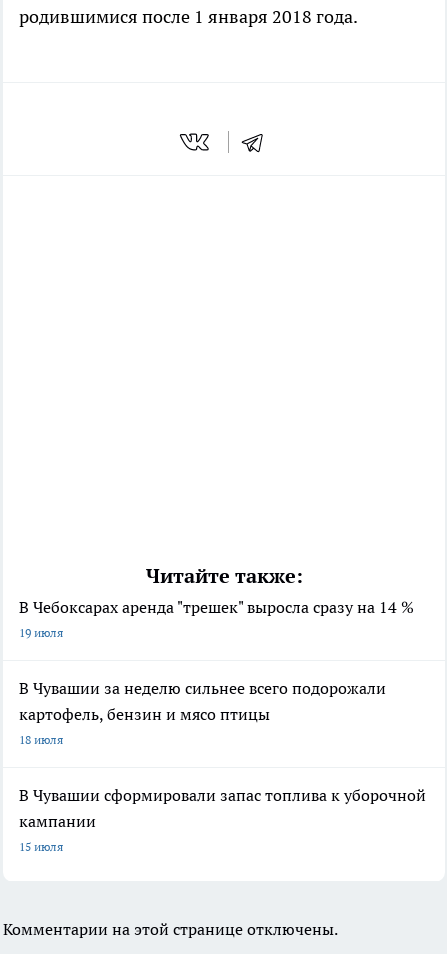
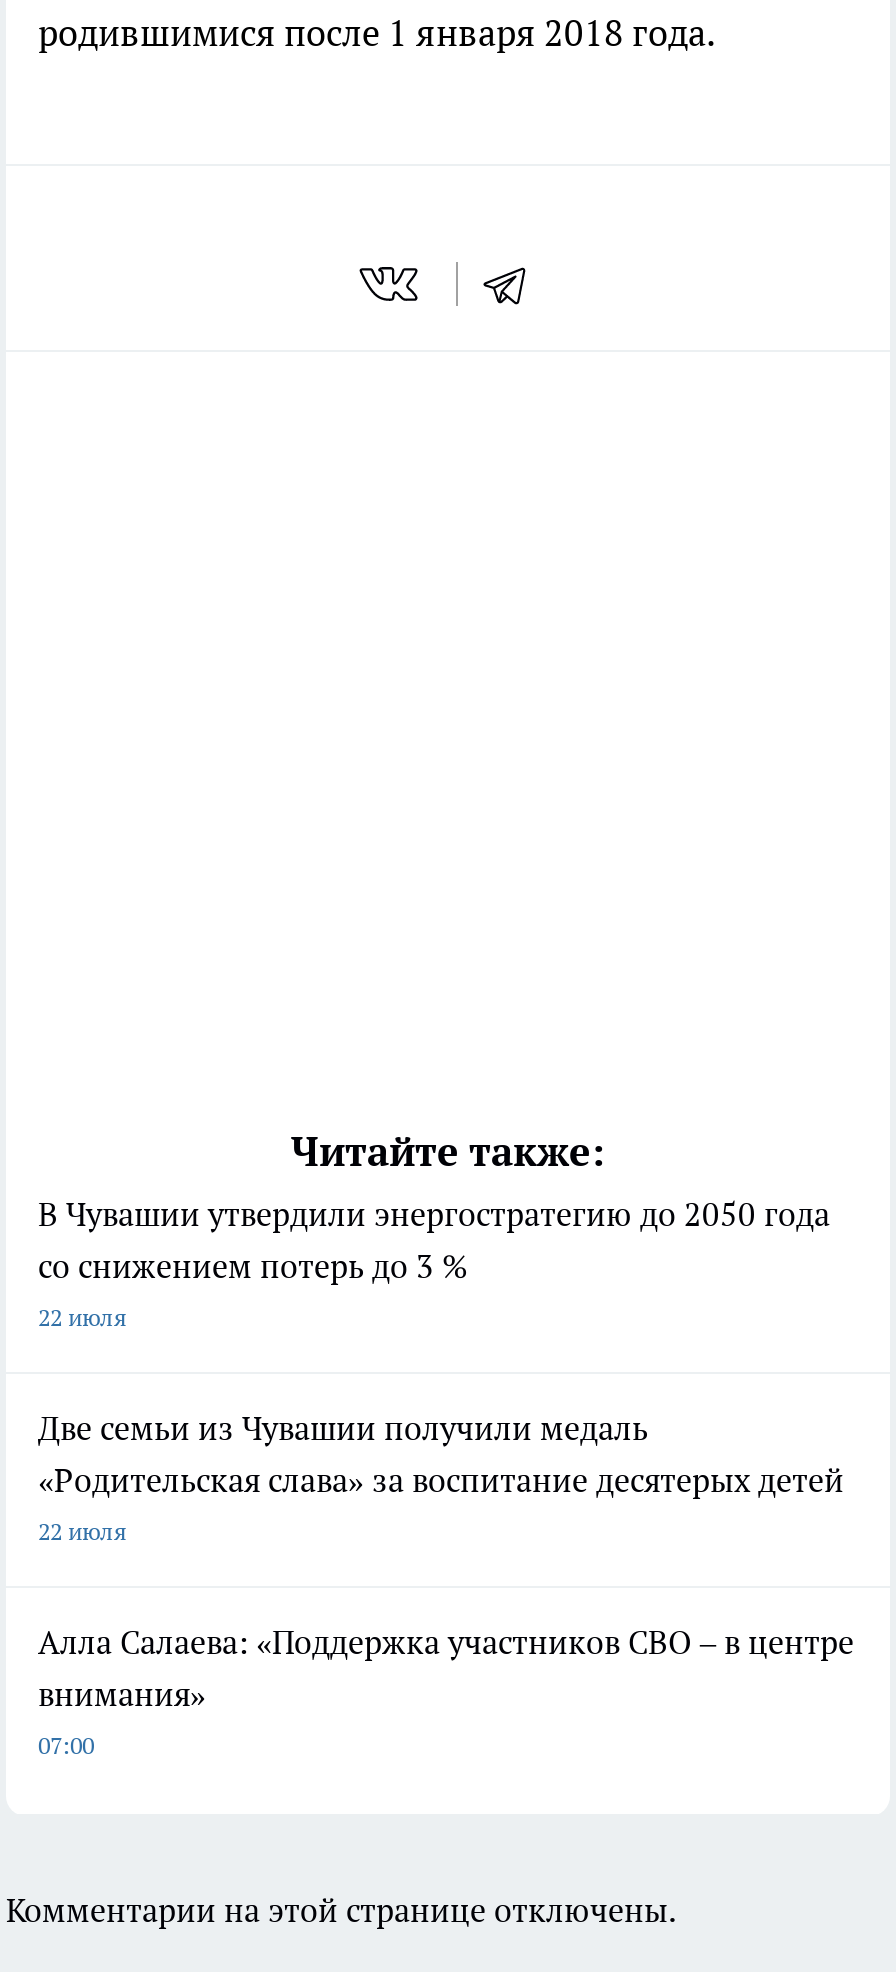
[19,597,414,640] В Чебоксарах аренда "трешек" выросла сразу на 14 % | 19 июля -> [38,1193,830,1331] В Чувашии утвердили энергостратегию до 2050 года | со снижением потерь до 3 % | 22 июля
[19,678,386,747] В Чувашии за неделю сильнее всего подорожали | картофель, бензин и мясо птицы | 18 июля -> [38,1407,844,1545] Две семьи из Чувашии получили медаль | «Родительская слава» за воспитание десятерых детей | 22 июля
[19,785,426,854] В Чувашии сформировали запас топлива к уборочной | кампании | 15 июля -> [38,1621,854,1759] Алла Салаева: «Поддержка участников СВО – в центре | внимания» | 07:00

